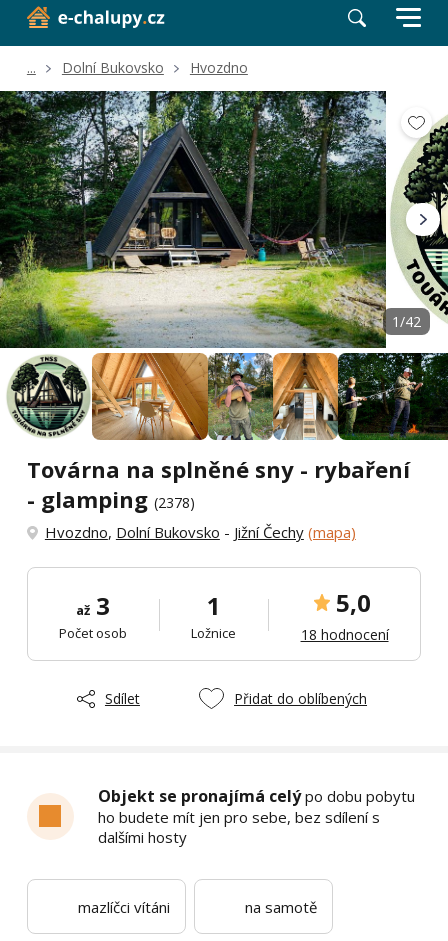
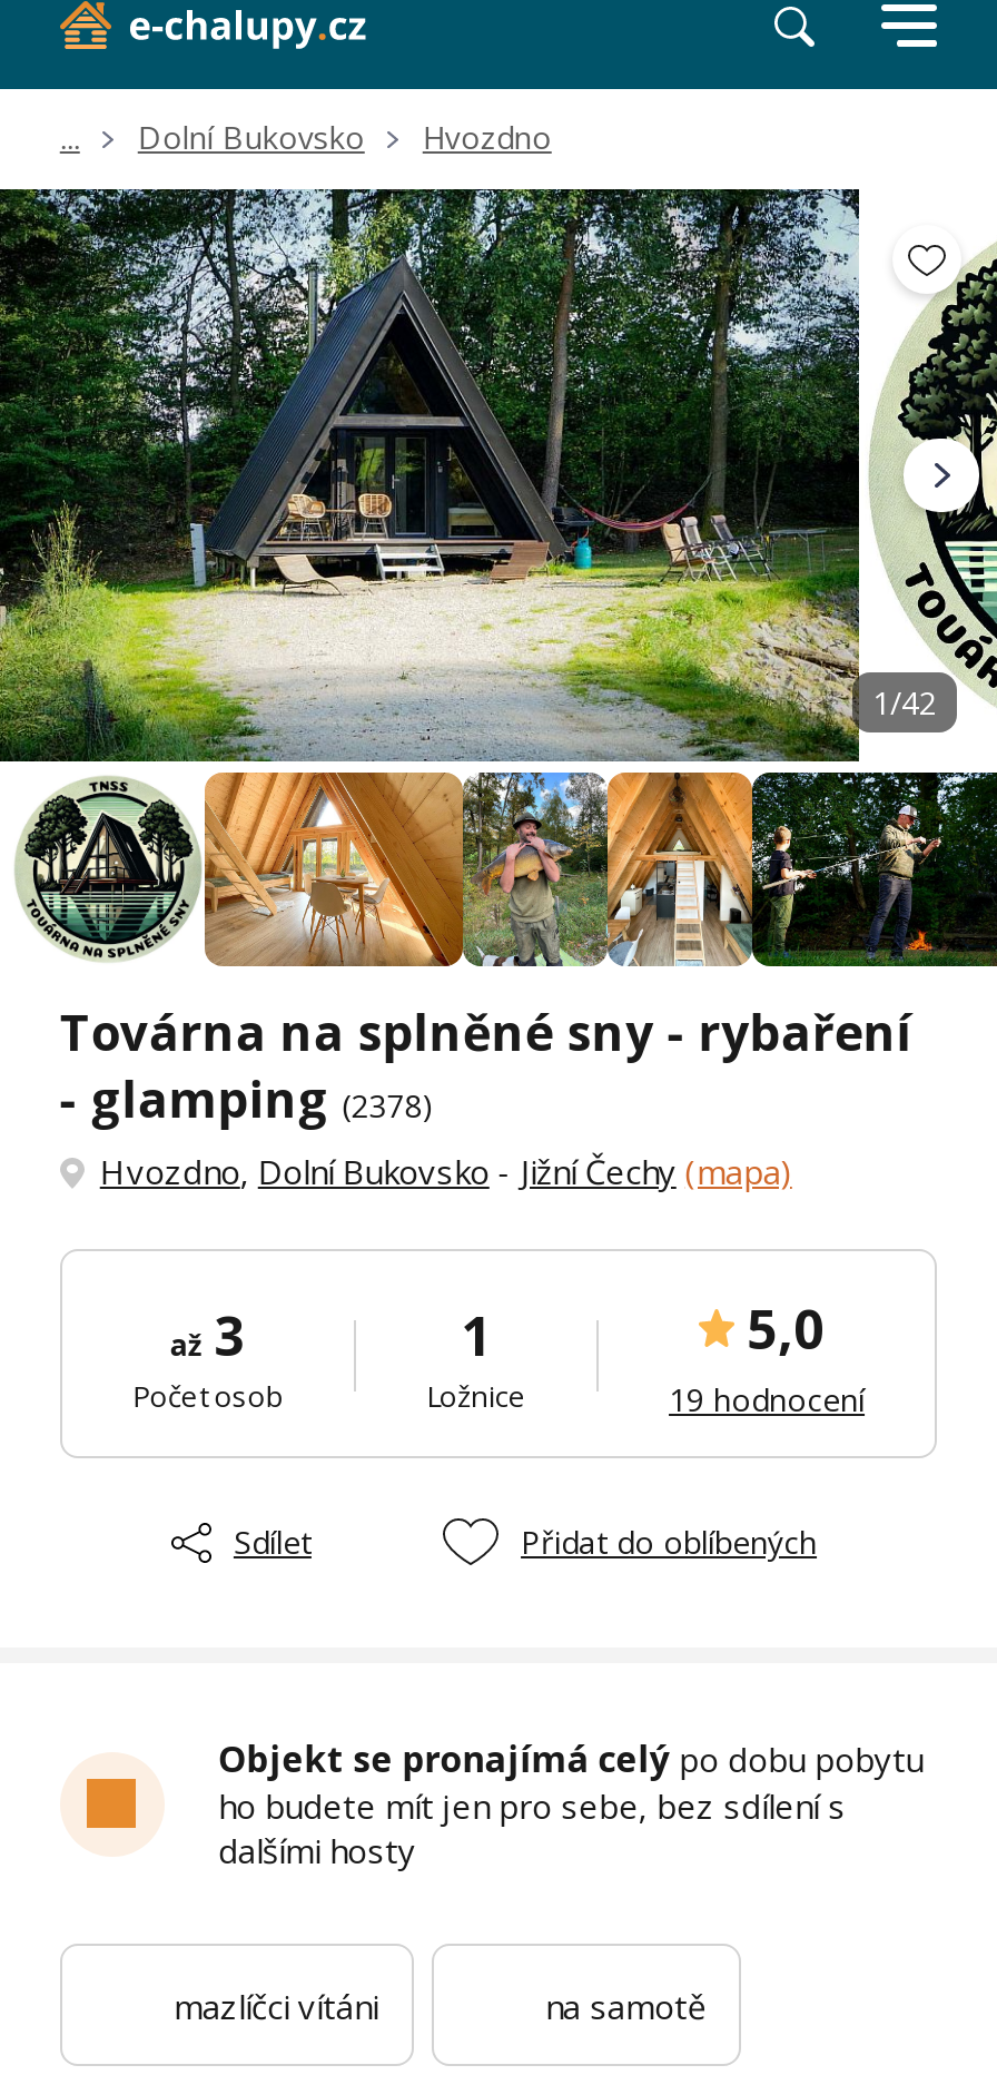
[300,625,388,644] 18 hodnocení -> [669,1378,865,1420] 19 hodnocení

